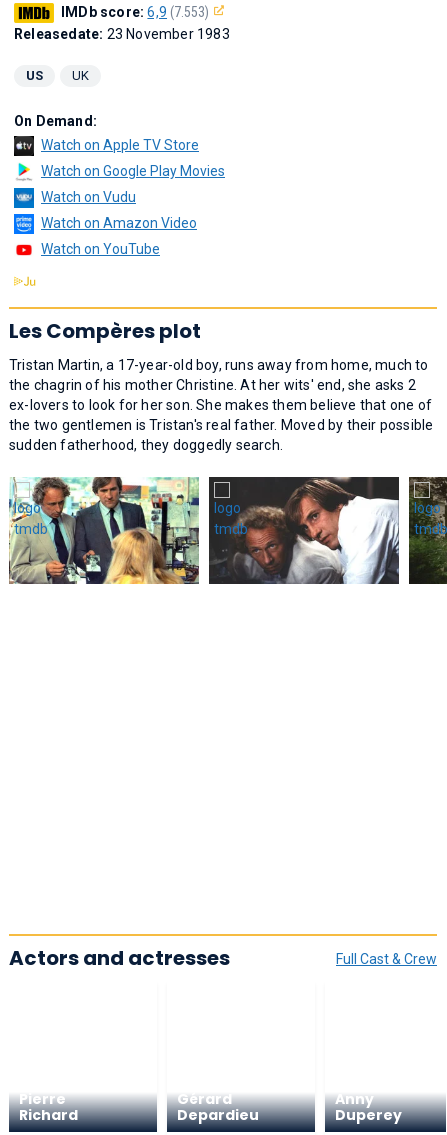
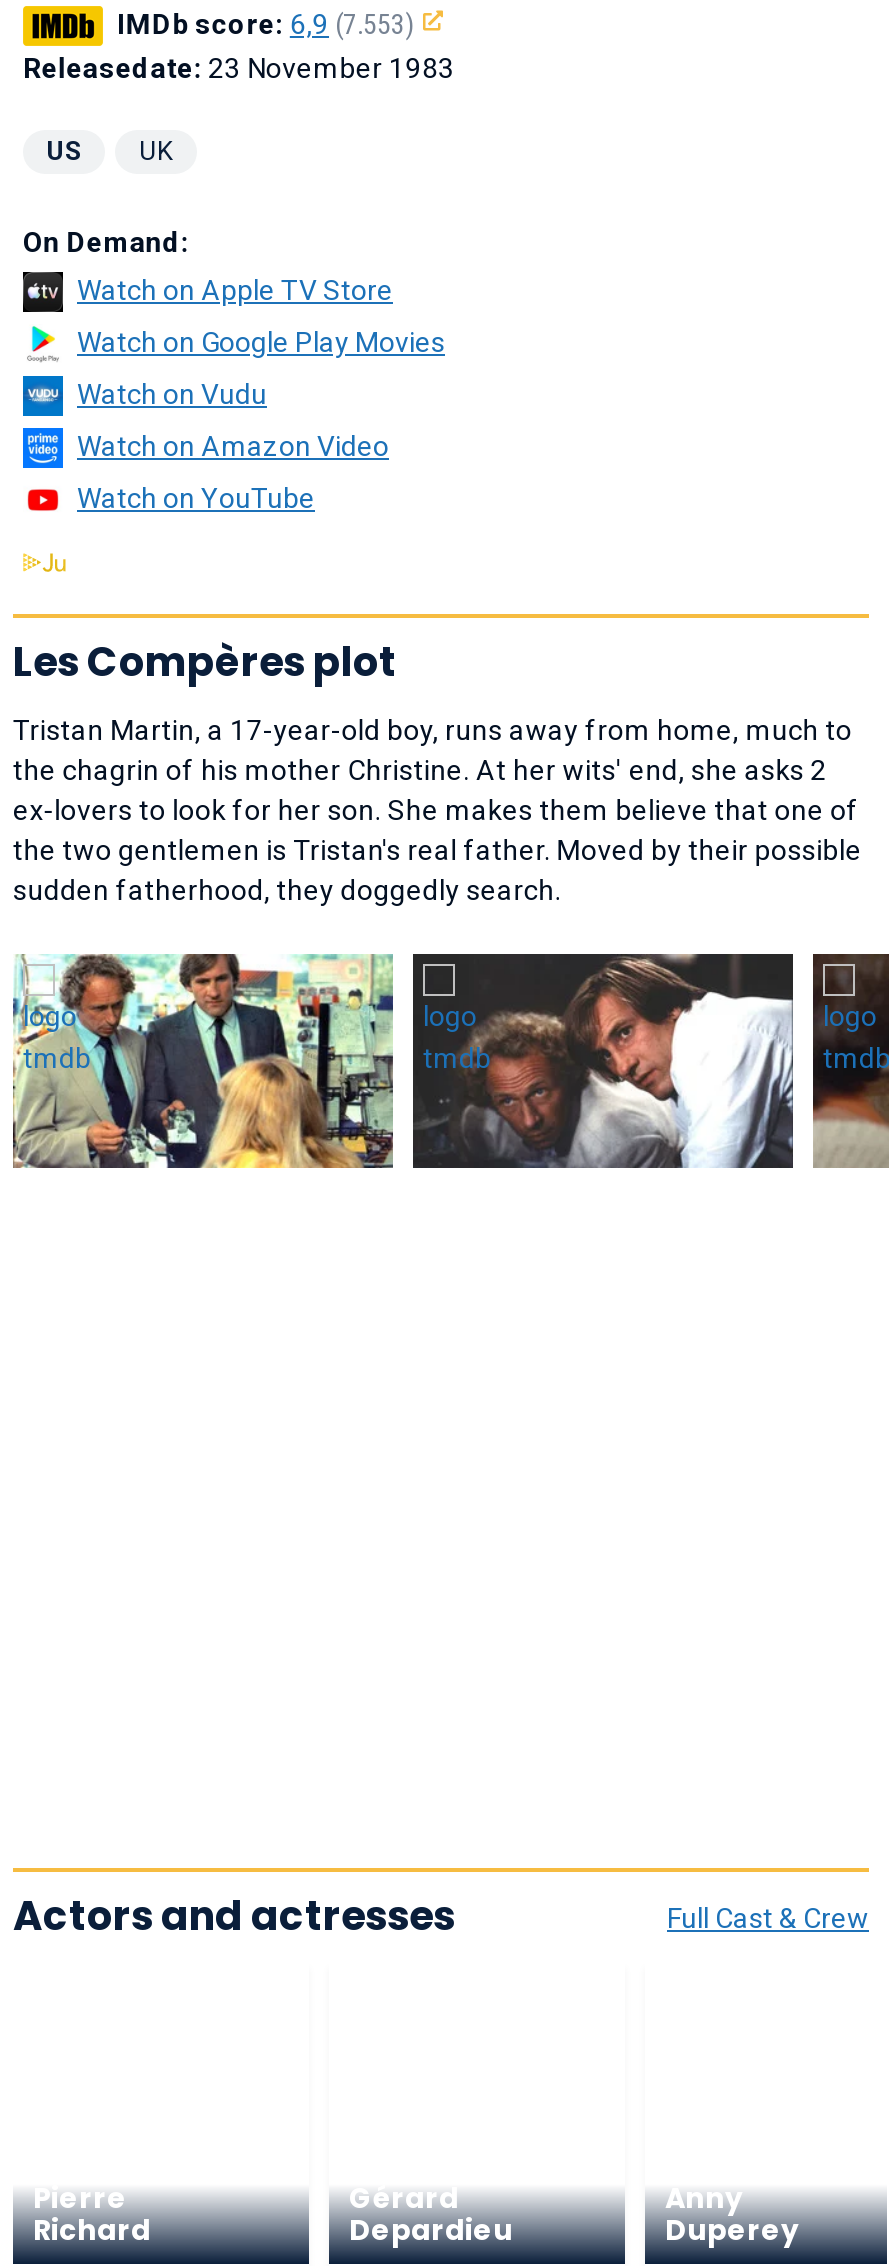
[408,477,444,584] [image] -> [811,958,883,1166] [image]

